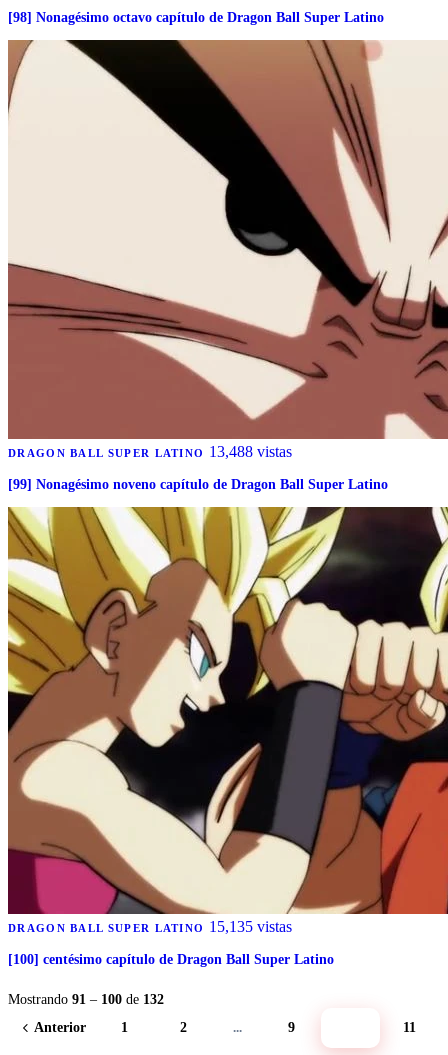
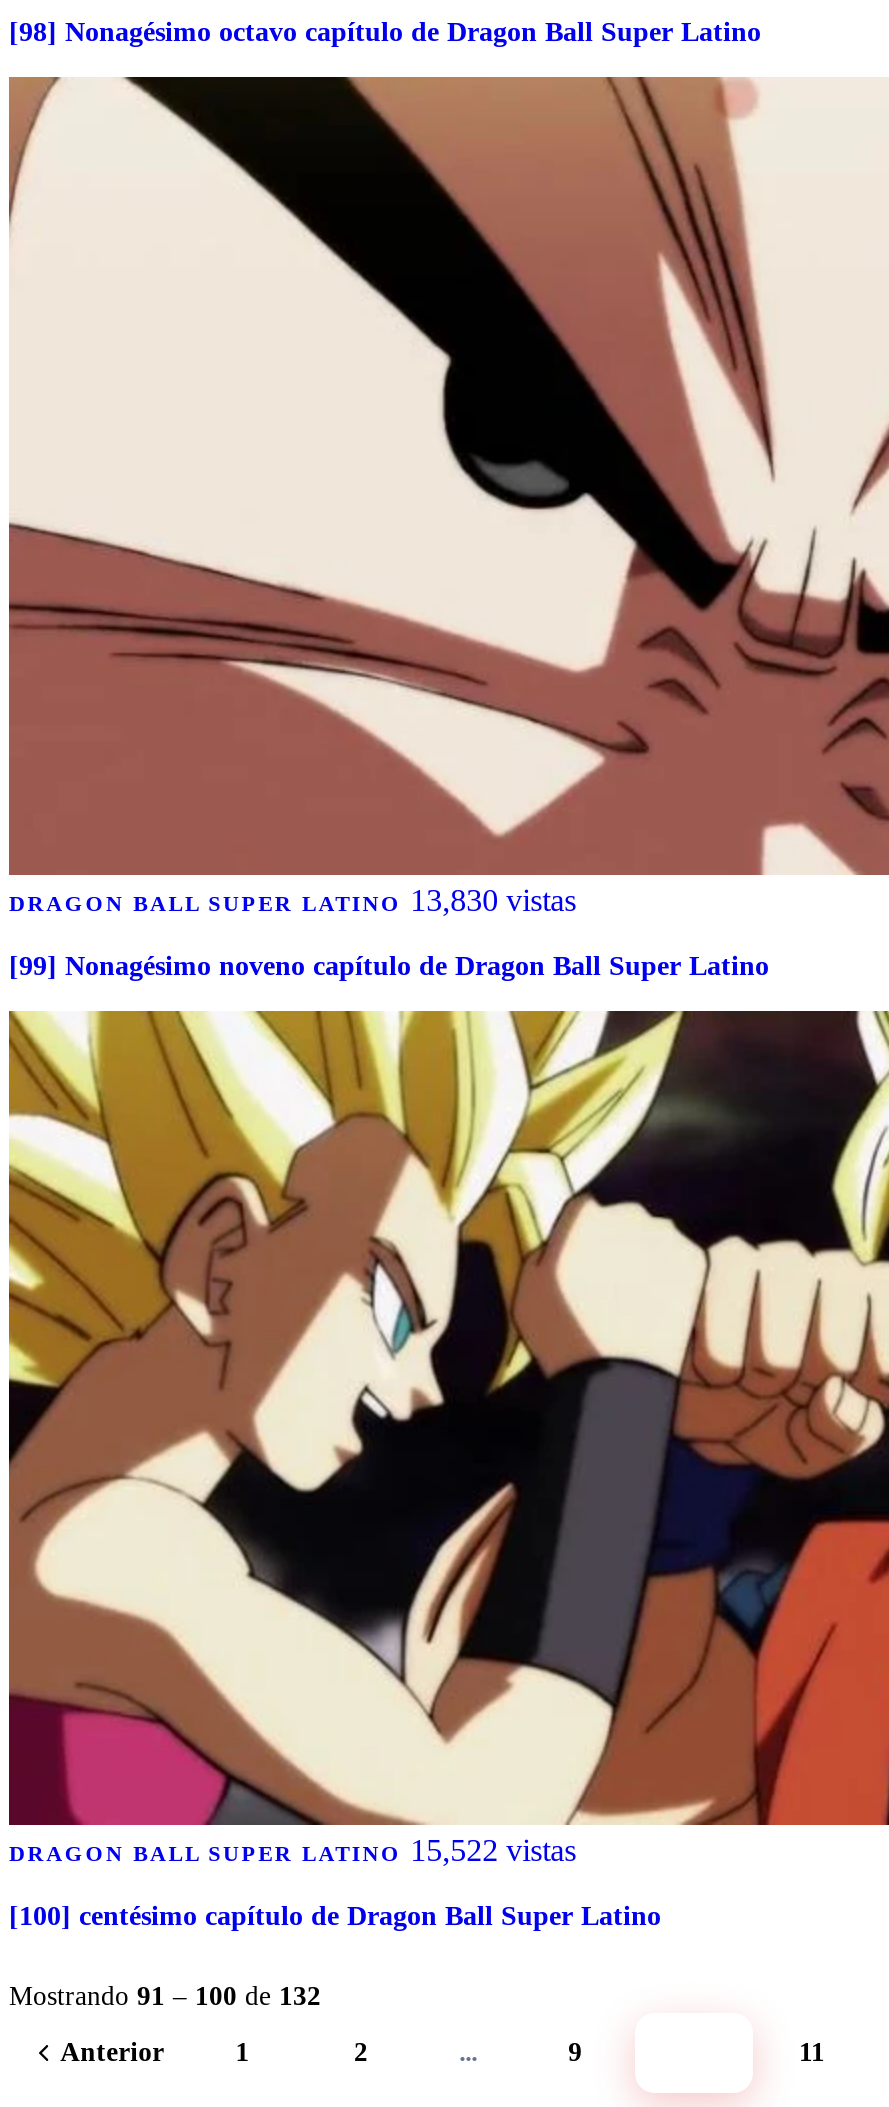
[8,443,292,460] DRAGON BALL SUPER LATINO 13,488 vistas -> [9,883,576,917] DRAGON BALL SUPER LATINO 13,830 vistas
[8,918,292,935] DRAGON BALL SUPER LATINO 15,135 vistas -> [9,1833,576,1867] DRAGON BALL SUPER LATINO 15,522 vistas

